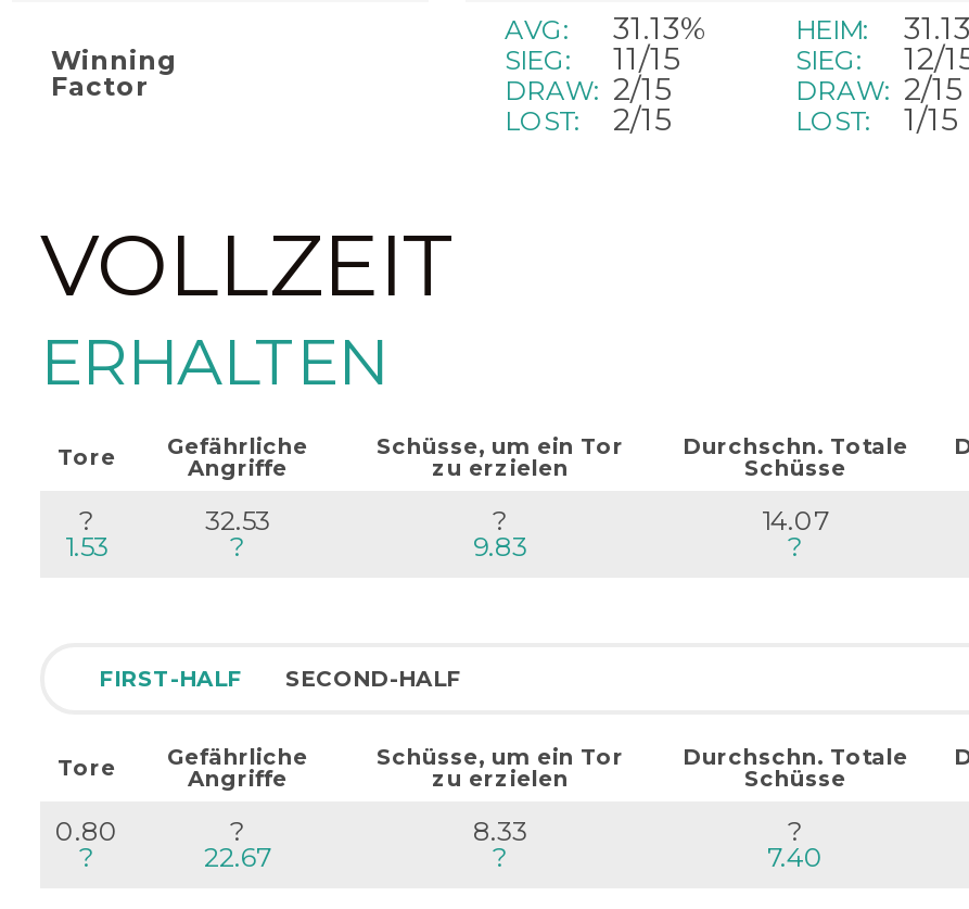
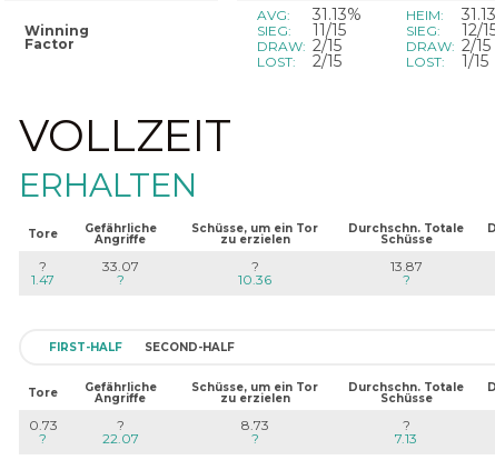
[205,504,270,536] 32.53 -> [102,258,138,274] 33.07
[762,504,829,536] 14.07 -> [390,258,422,274] 13.87
[65,530,109,563] 1.53 -> [31,271,55,288] 1.47
[473,530,527,563] 9.83 -> [238,271,271,288] 10.36
[55,815,118,847] 0.80 -> [28,417,57,433] 0.73
[473,815,527,847] 8.33 -> [241,417,269,433] 8.73
[204,841,271,873] 22.67 -> [102,430,138,447] 22.07
[767,841,824,873] 7.40 -> [395,430,417,447] 7.13

